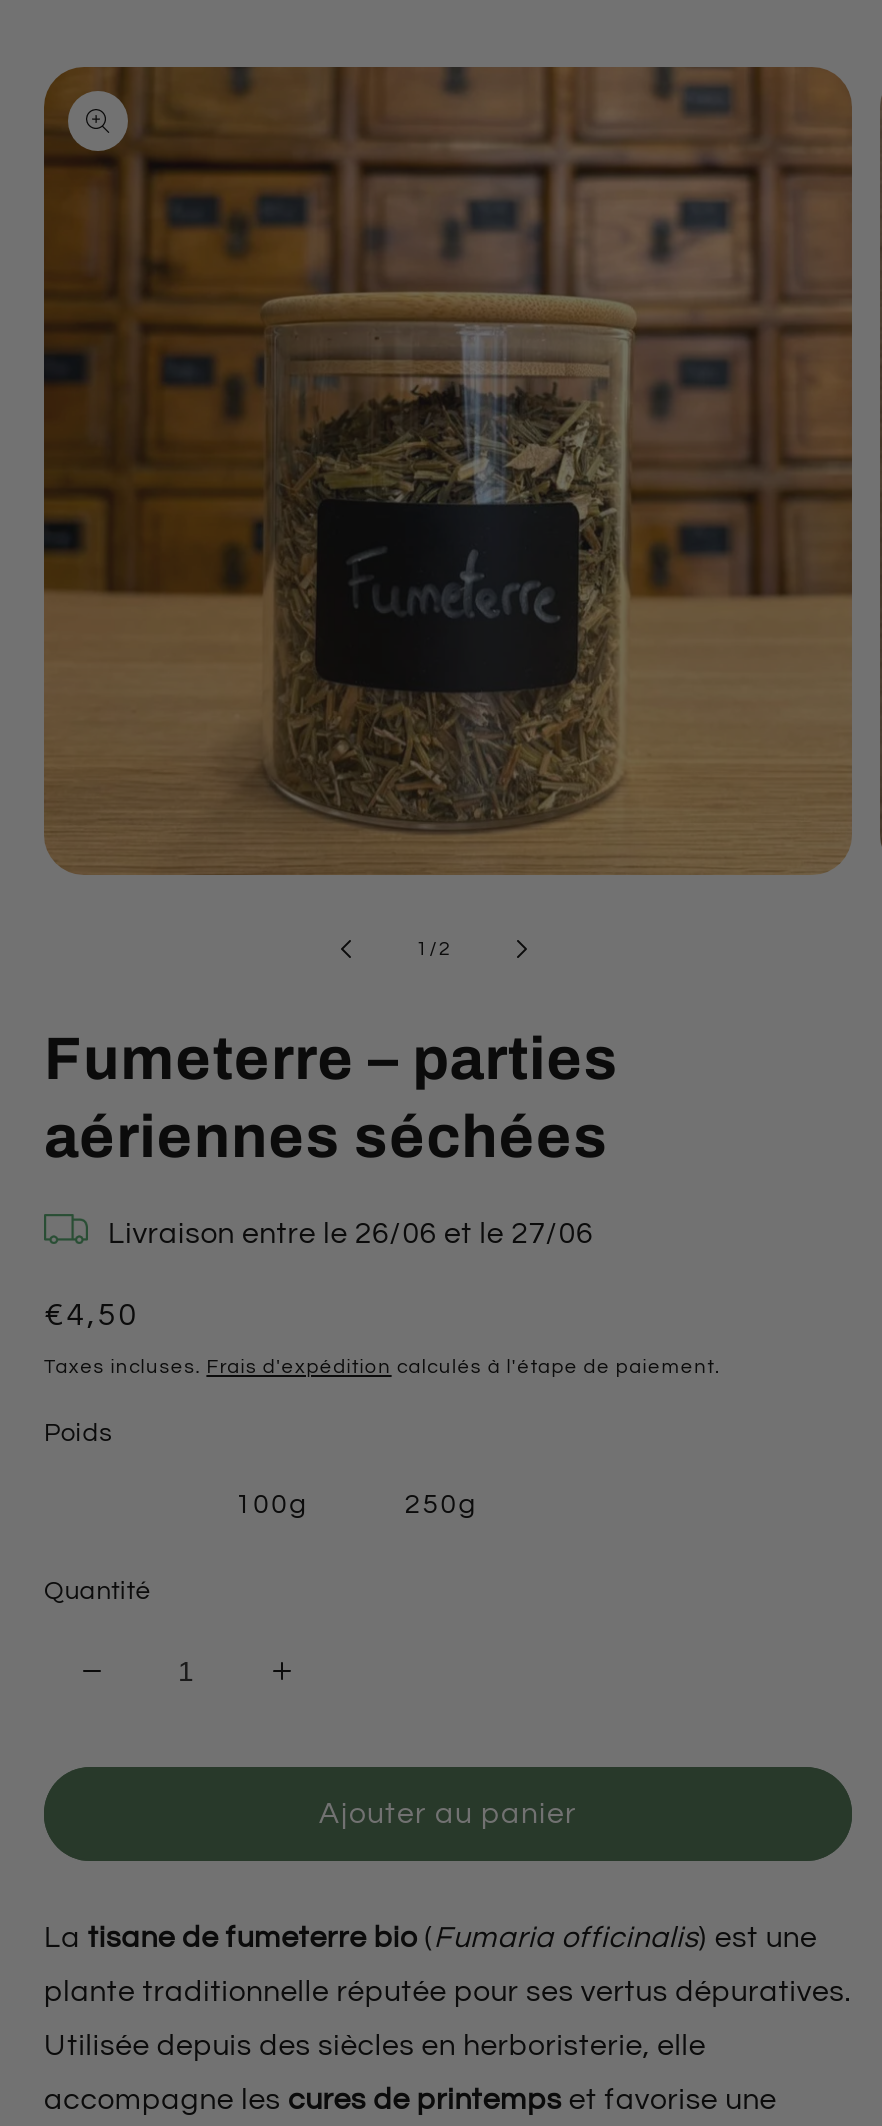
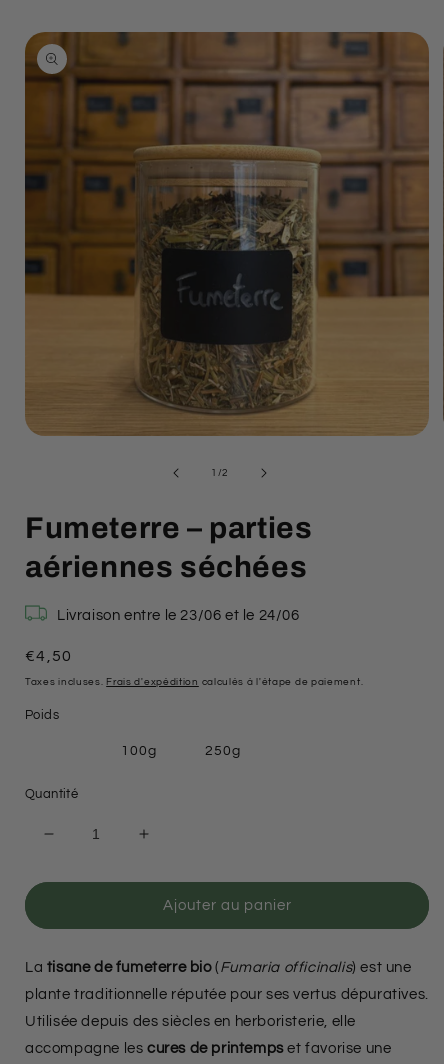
[108,1219,593,1249] Livraison entre le 26/06 et le 27/06 -> [57,608,300,623] Livraison entre le 23/06 et le 24/06

